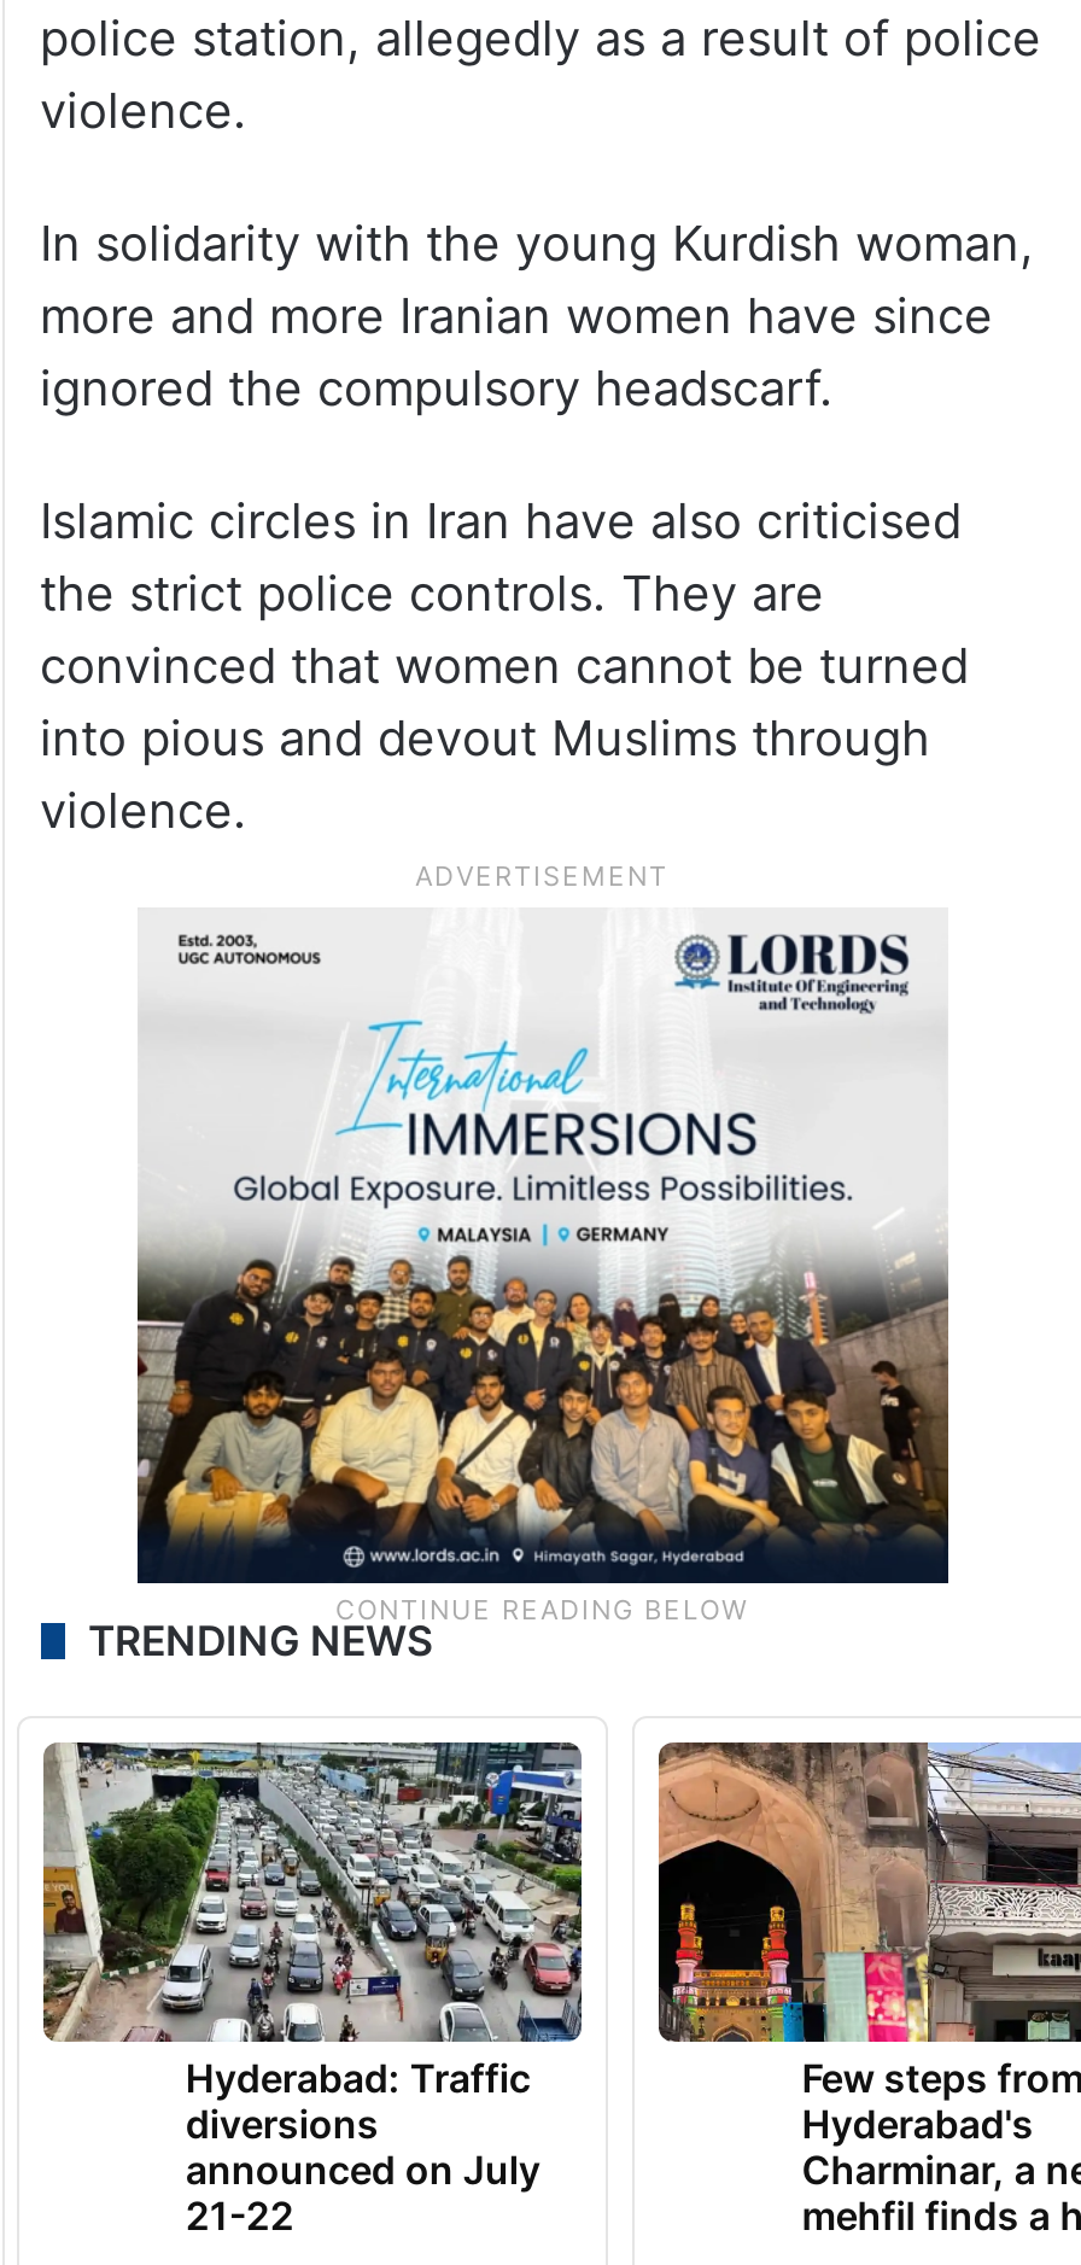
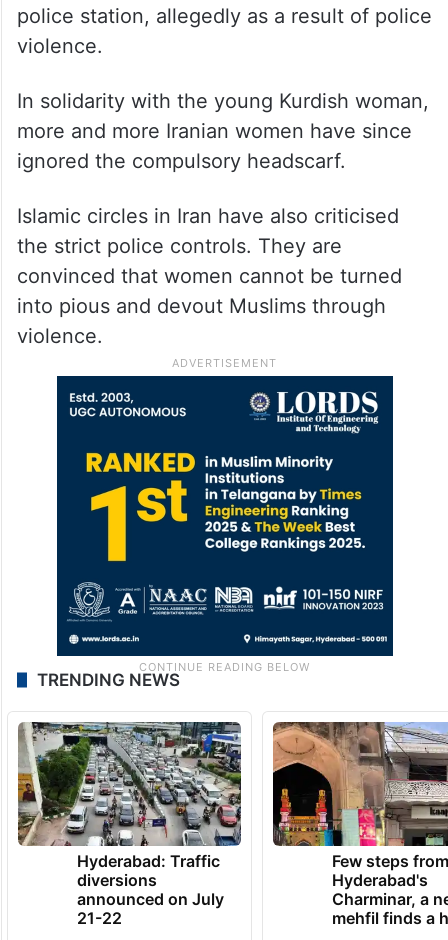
[135,907,951,1578] [image] -> [56,375,394,655] [image]

